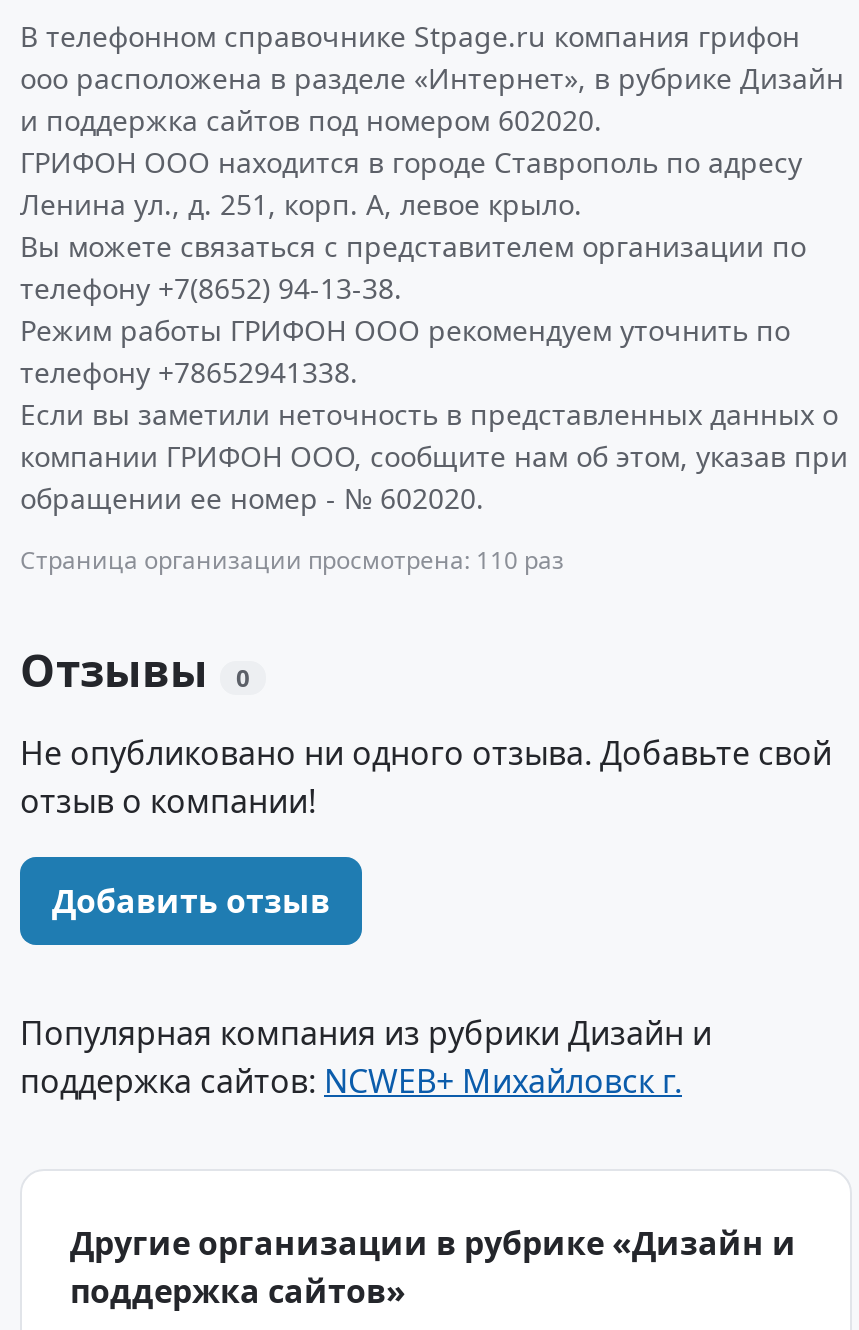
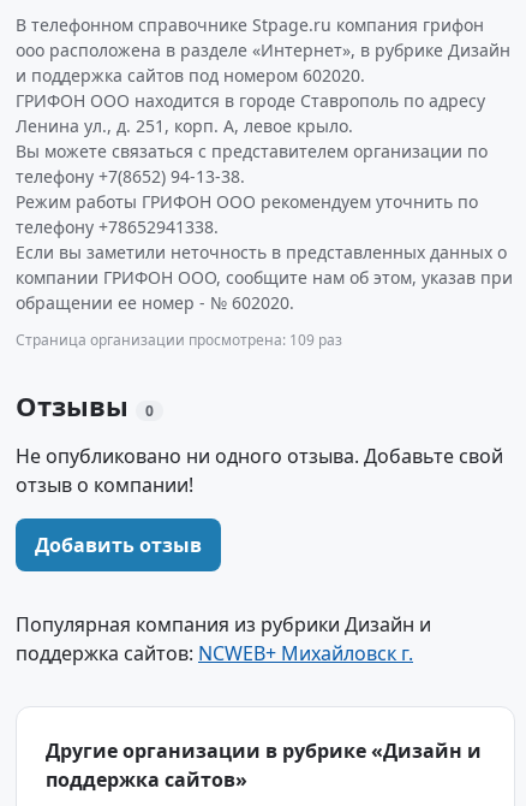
[20,543,564,577] Страница организации просмотрена: 110 раз -> [16,330,342,350] Страница организации просмотрена: 109 раз

